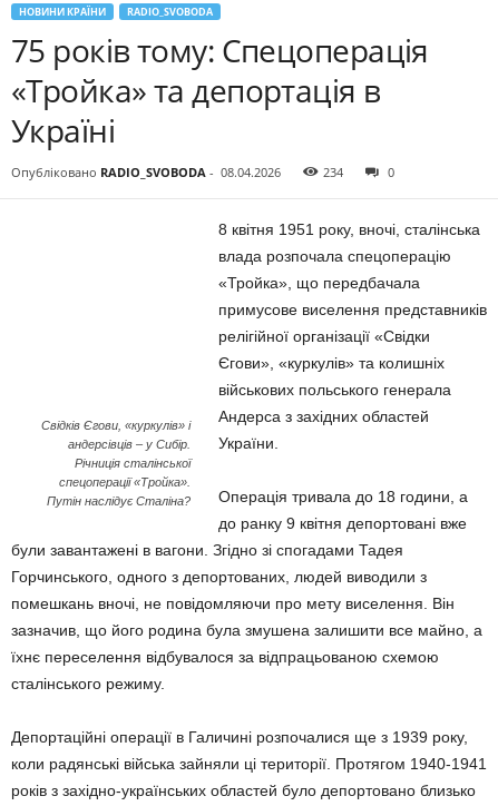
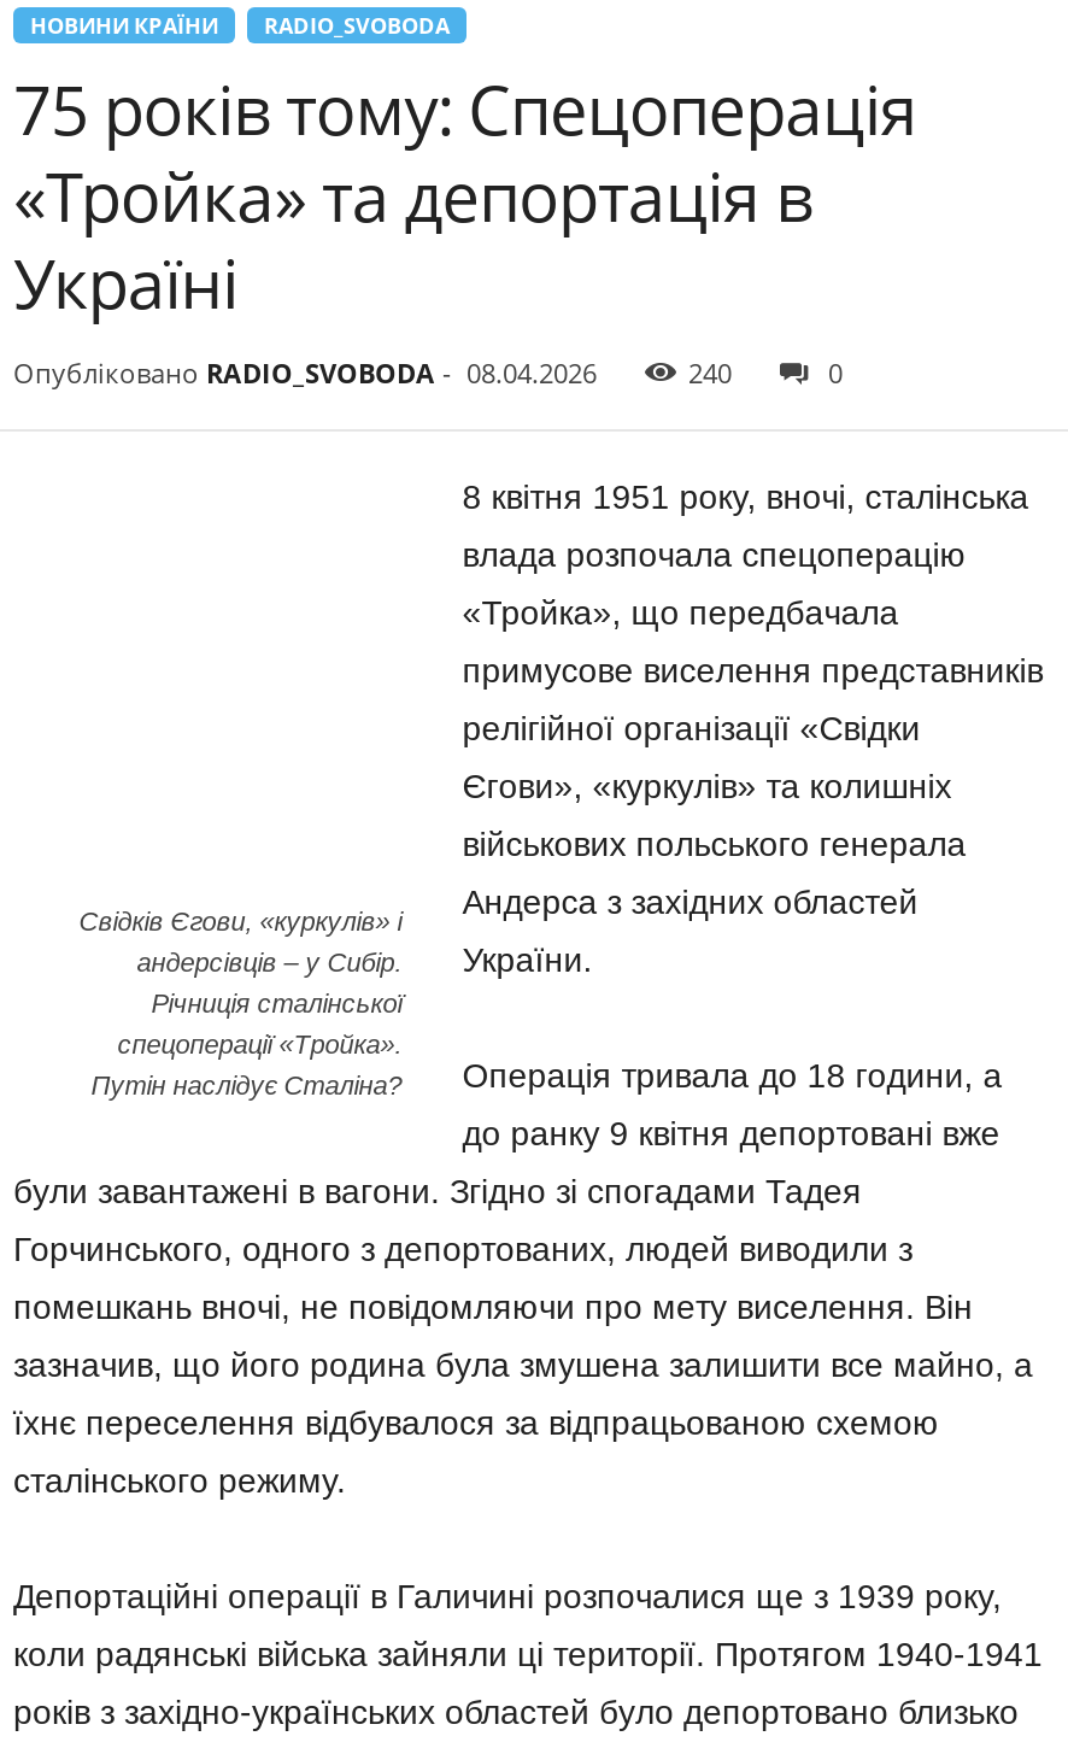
[323,164,343,180] 234 -> [688,354,732,391] 240

